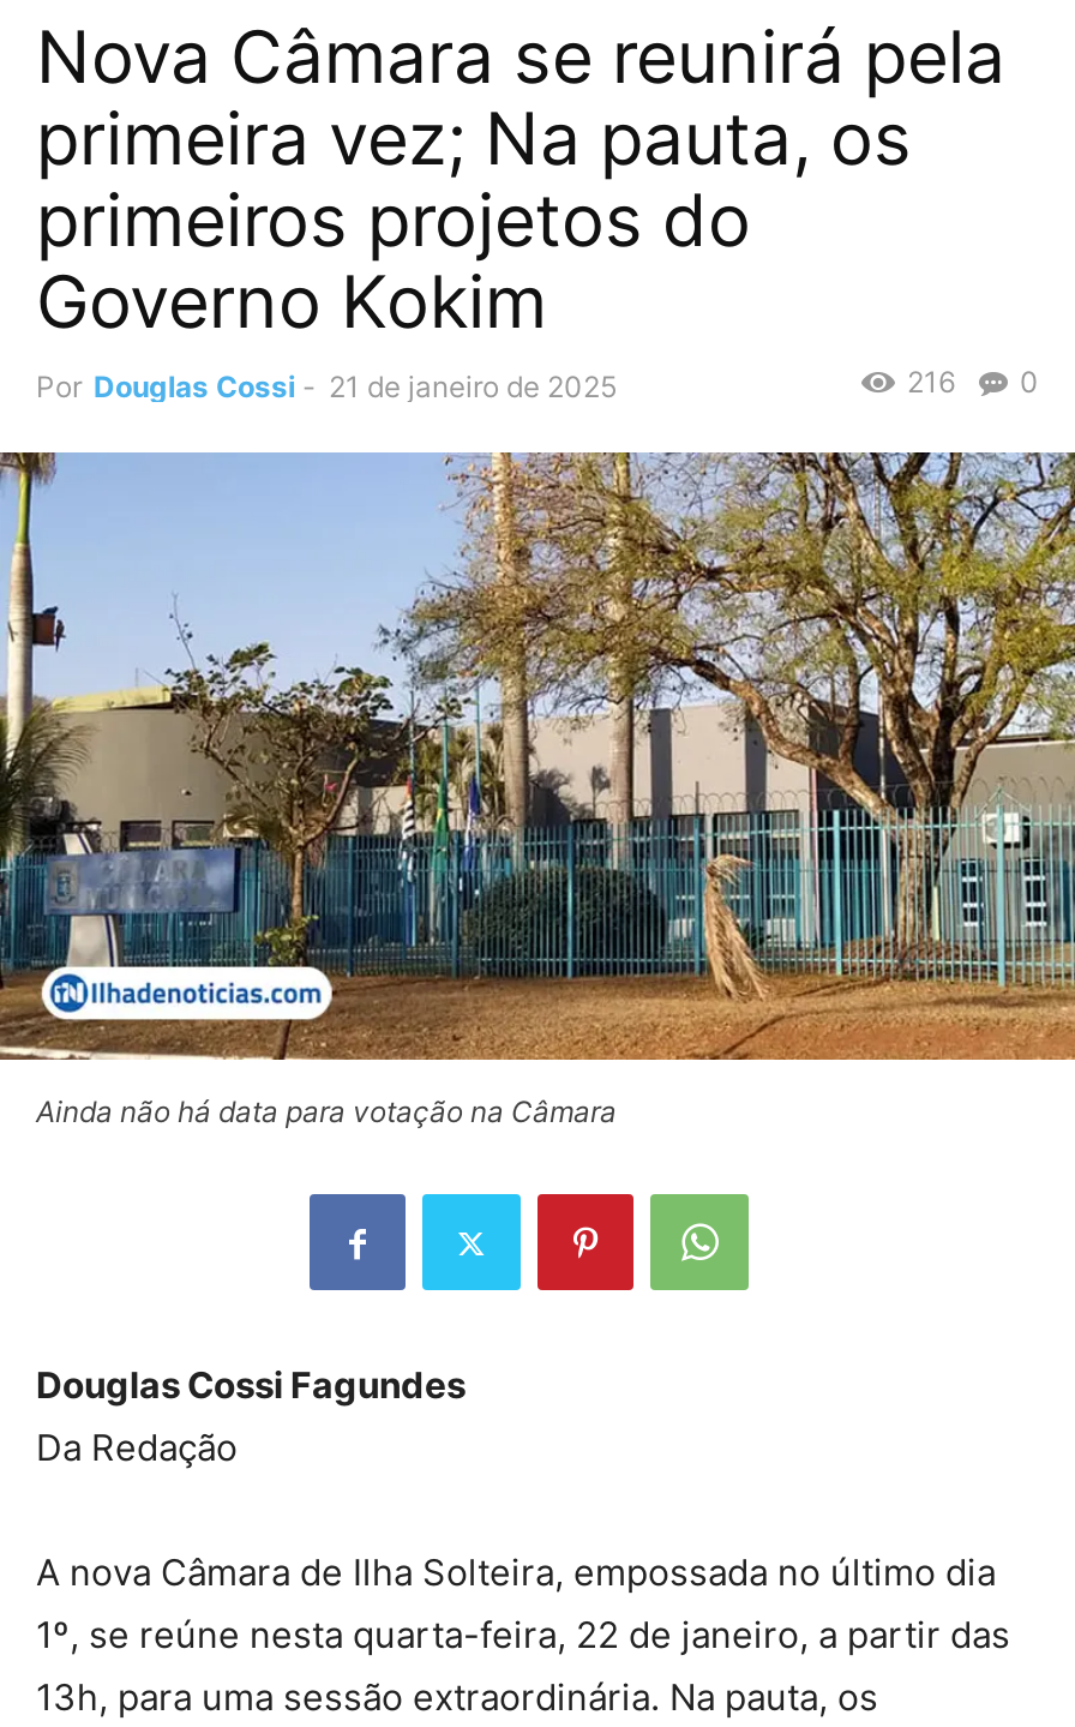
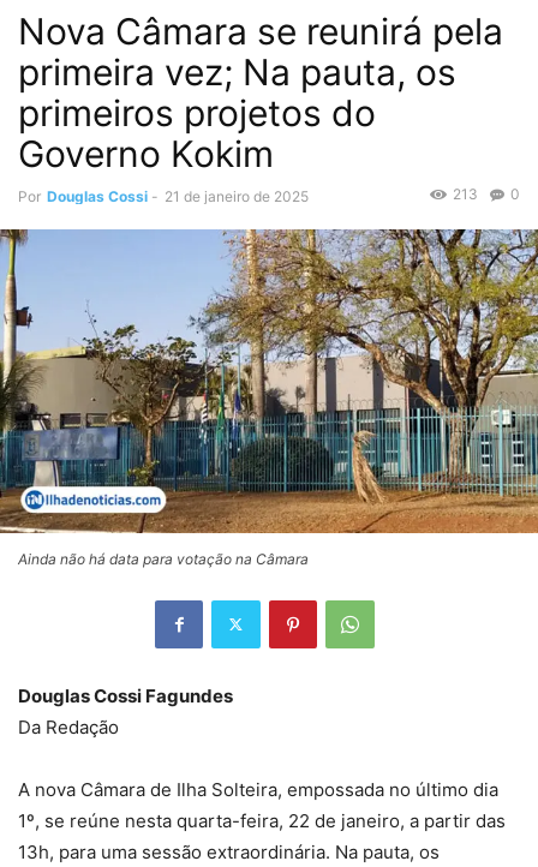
[907,364,1039,400] 216 0 -> [453,185,520,203] 213 0

